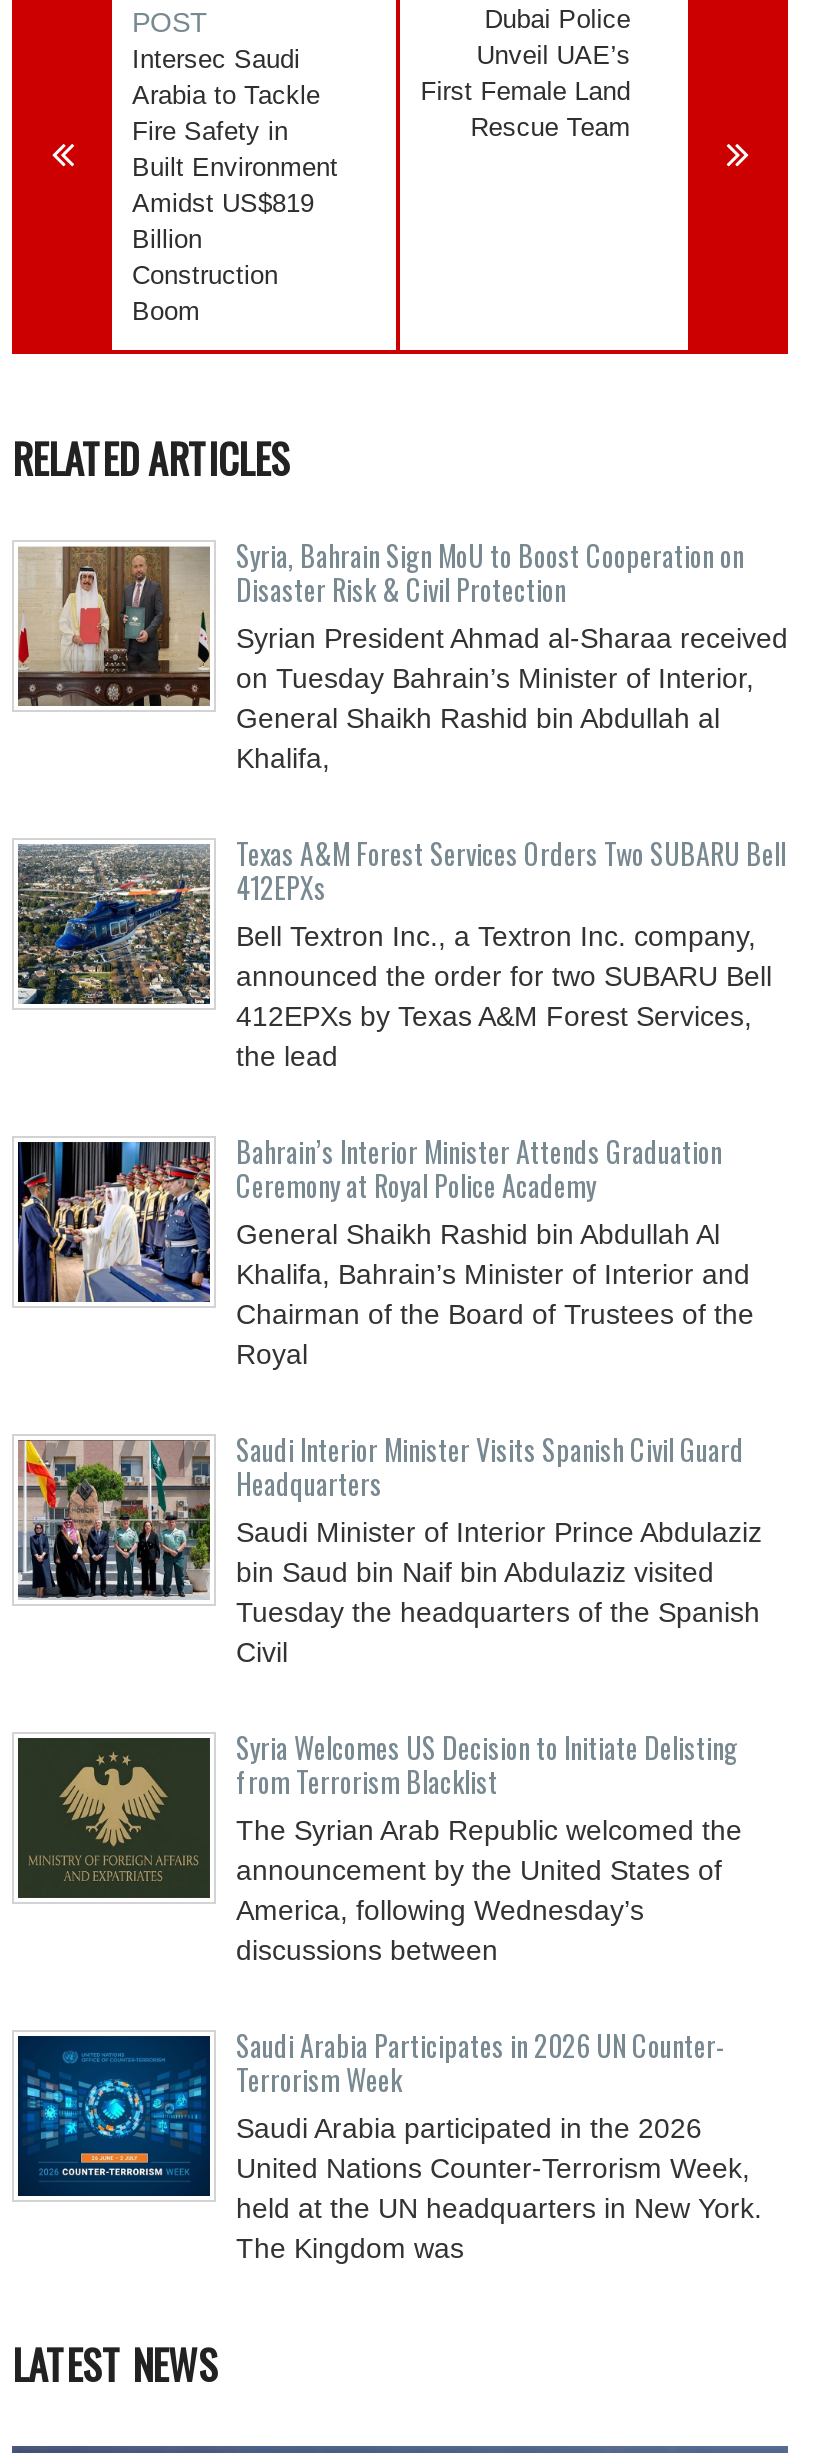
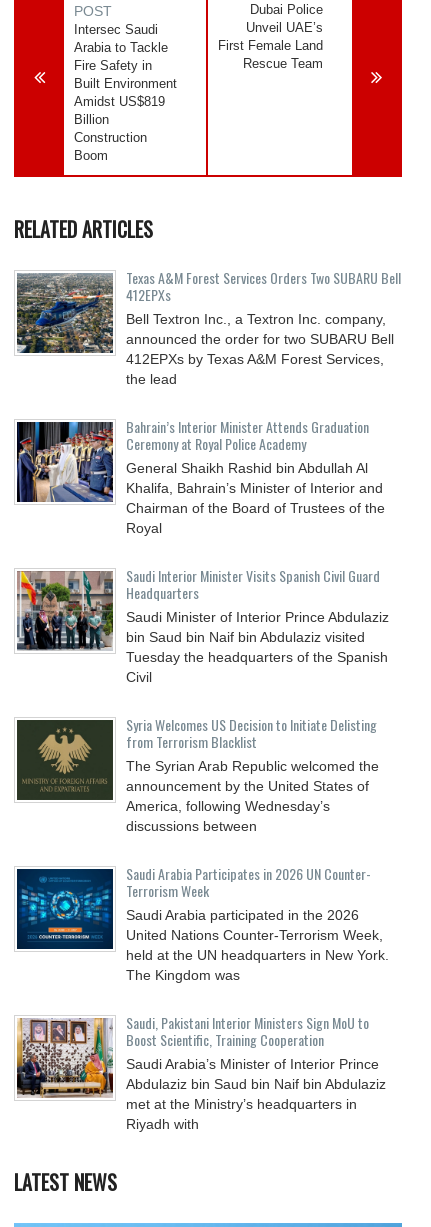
[18,533,788,773] [image] | Syria, Bahrain Sign MoU to Boost Cooperation on | Disaster Risk & Civil Protection | Syrian President Ahmad al-Sharaa received | on Tuesday Bahrain’s Minister of Interior, | General Shaikh Rashid bin Abdullah al | Khalifa, -> none
moved [14,831,786,2263] -> [15,267,401,983]: [image] | Texas A&M Forest Services Orders Two SUBARU Bell | 412EPXs | ... | held at the UN headquarters in New York. | The Kingdom was
none -> [16,1012,386,1132] [image] | Saudi, Pakistani Interior Ministers Sign MoU to | Boost Scientific, Training Cooperation | Saudi Arabia’s Minister of Interior Prince | Abdulaziz bin Saud bin Naif bin Abdulaziz | met at the Ministry’s headquarters in | Riyadh with

